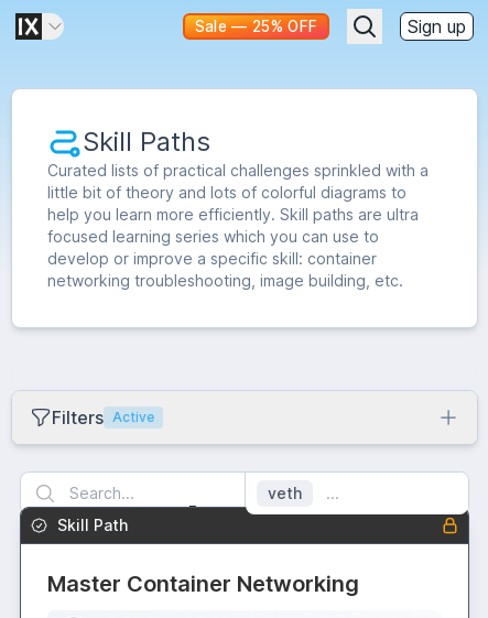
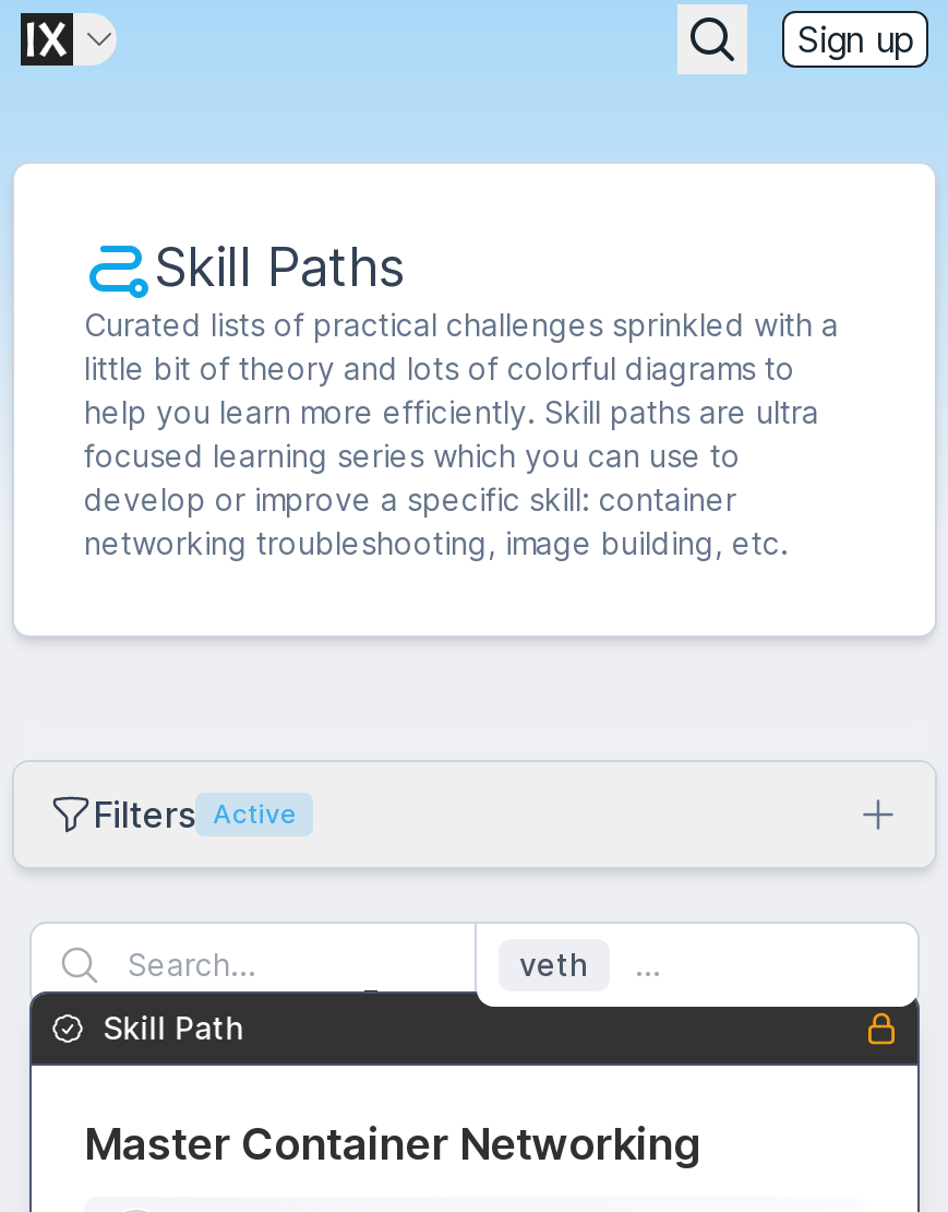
[195,18,318,35] Sale — 25% OFF -> none

